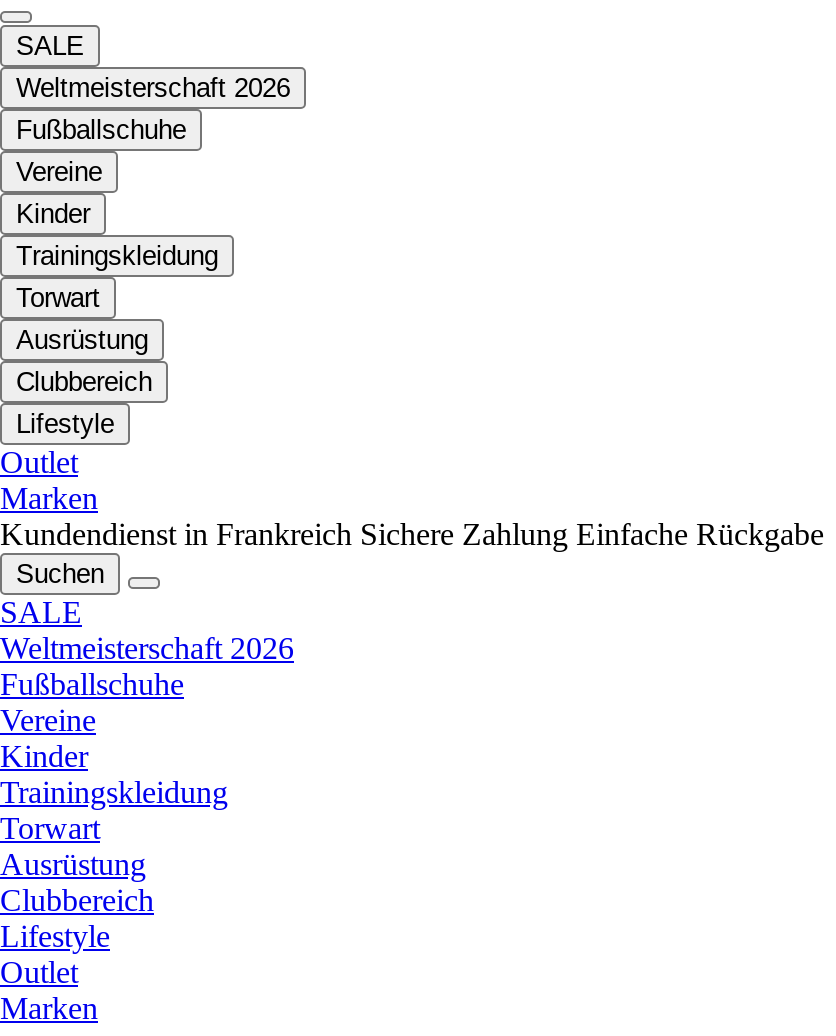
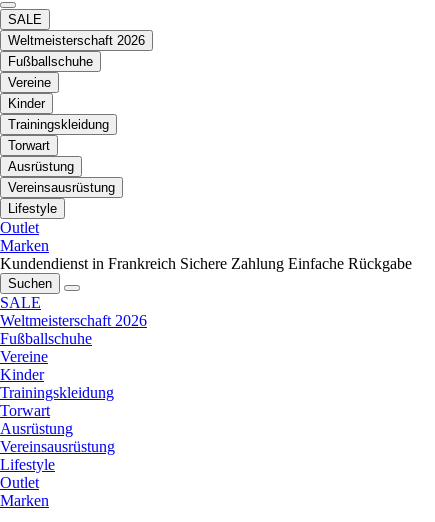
[16,368,152,398] Clubbereich -> [8,180,115,195] Vereinsausrüstung
[0,884,154,918] Clubbereich -> [0,438,115,455] Vereinsausrüstung

